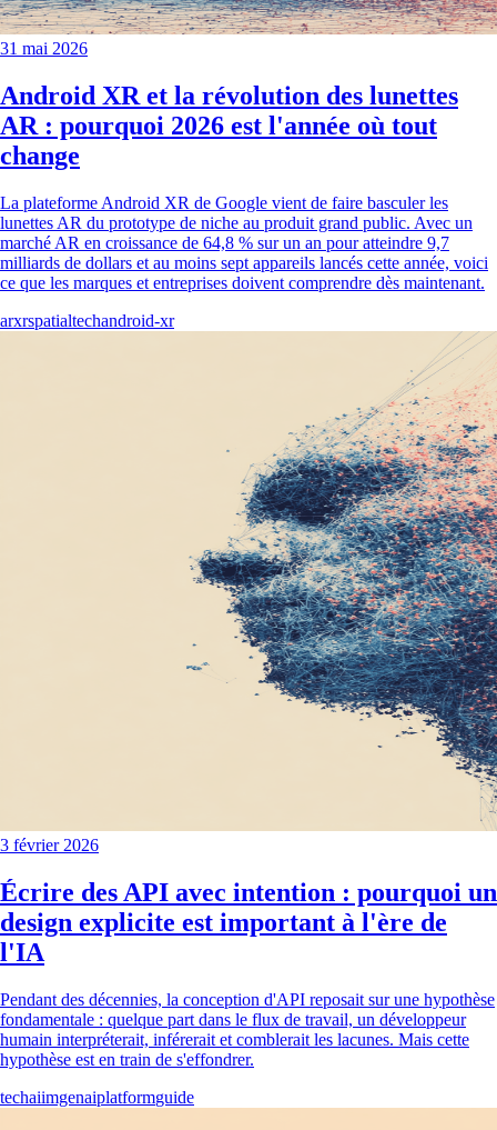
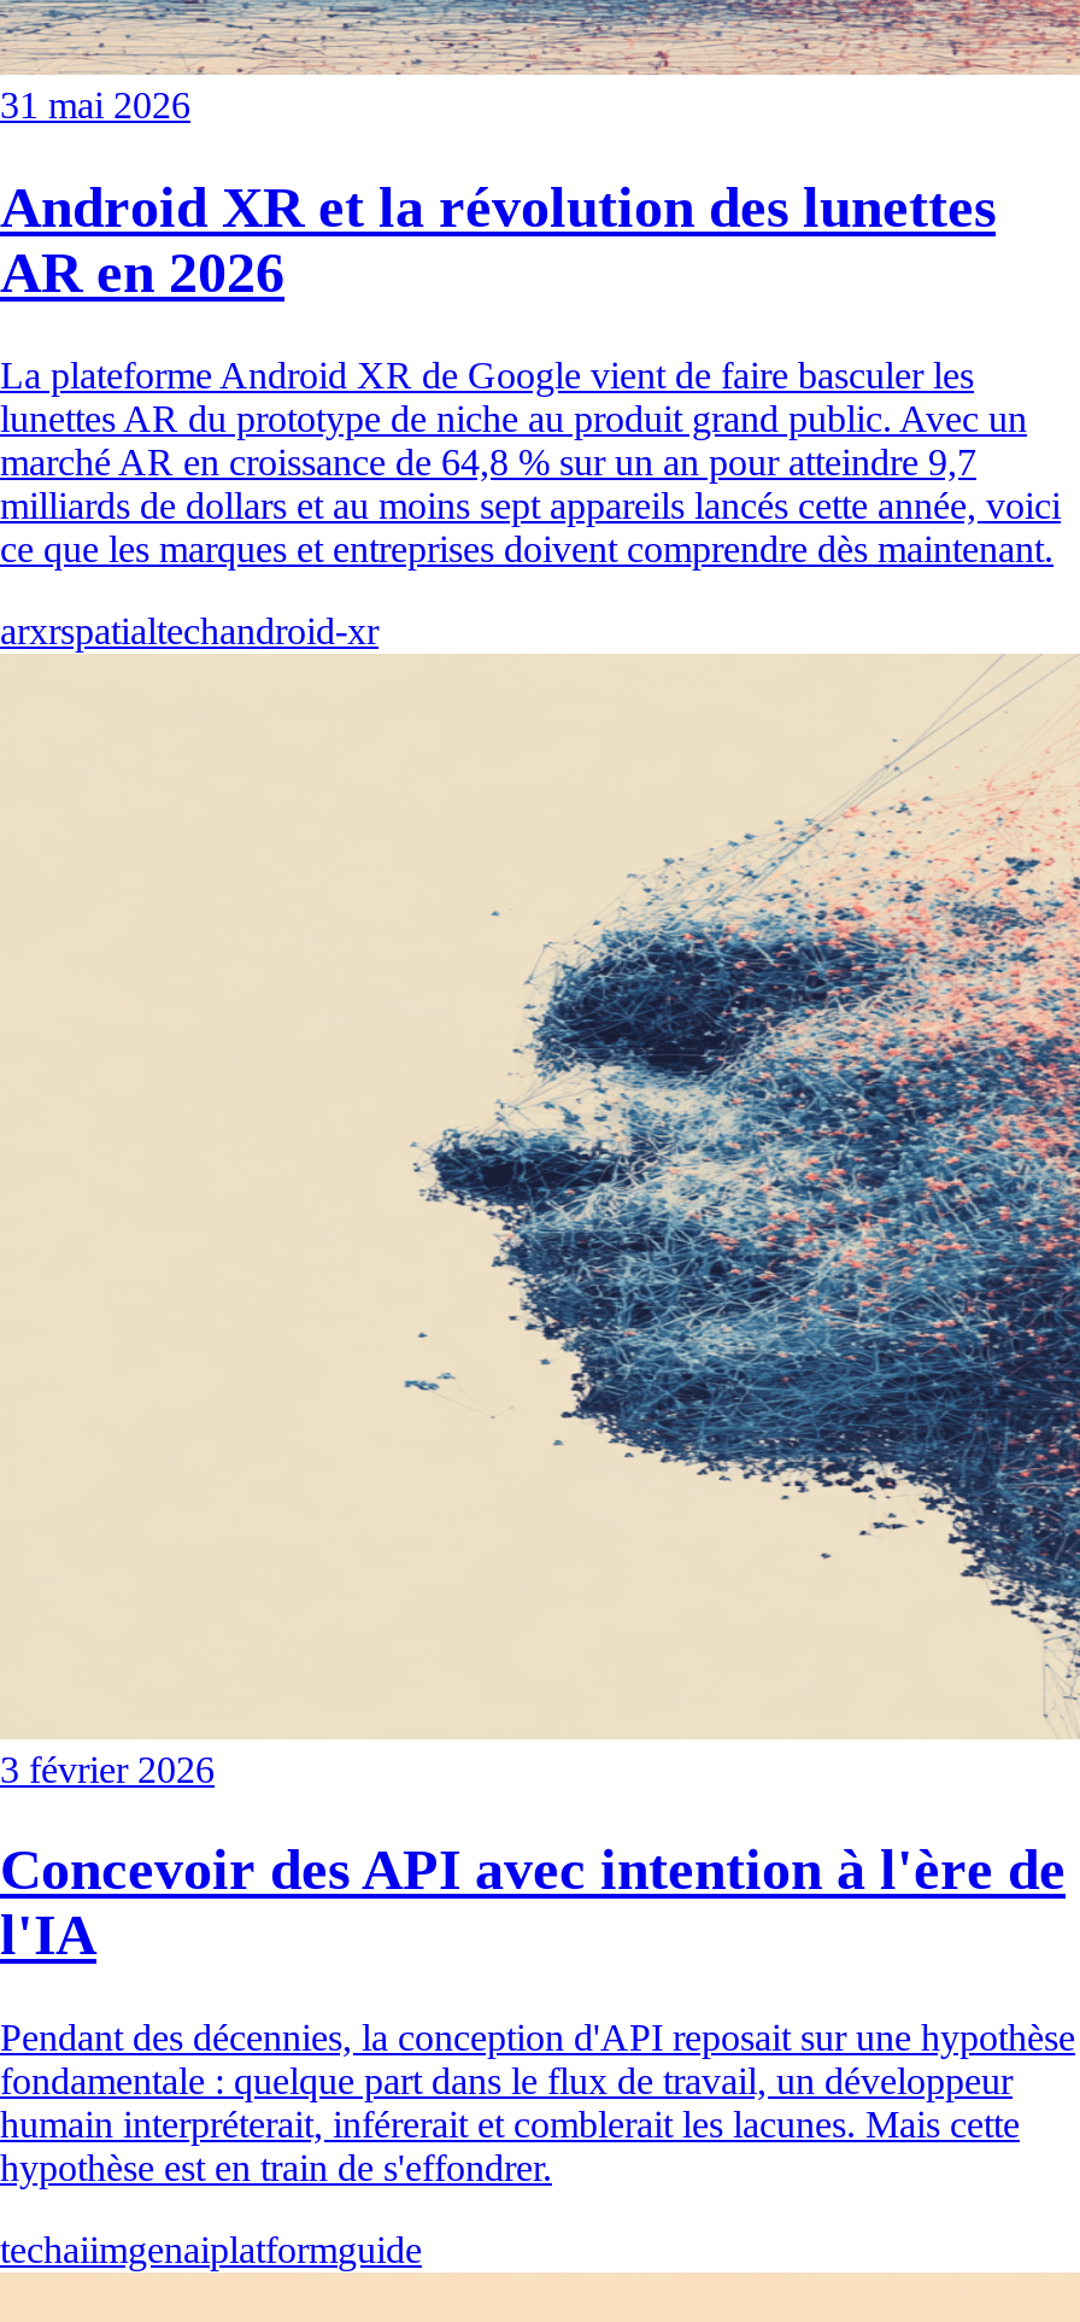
[0,111,437,170] AR : pourquoi 2026 est l'année où tout | change -> [0,241,284,303] AR en 2026
[0,877,497,936] Écrire des API avec intention : pourquoi un | design explicite est important à l'ère de -> [0,1840,1066,1903] Concevoir des API avec intention à l'ère de

